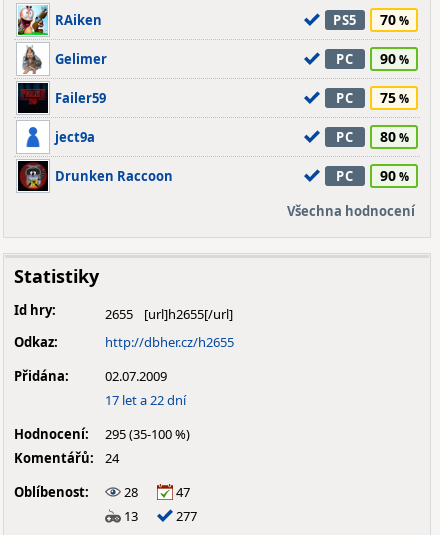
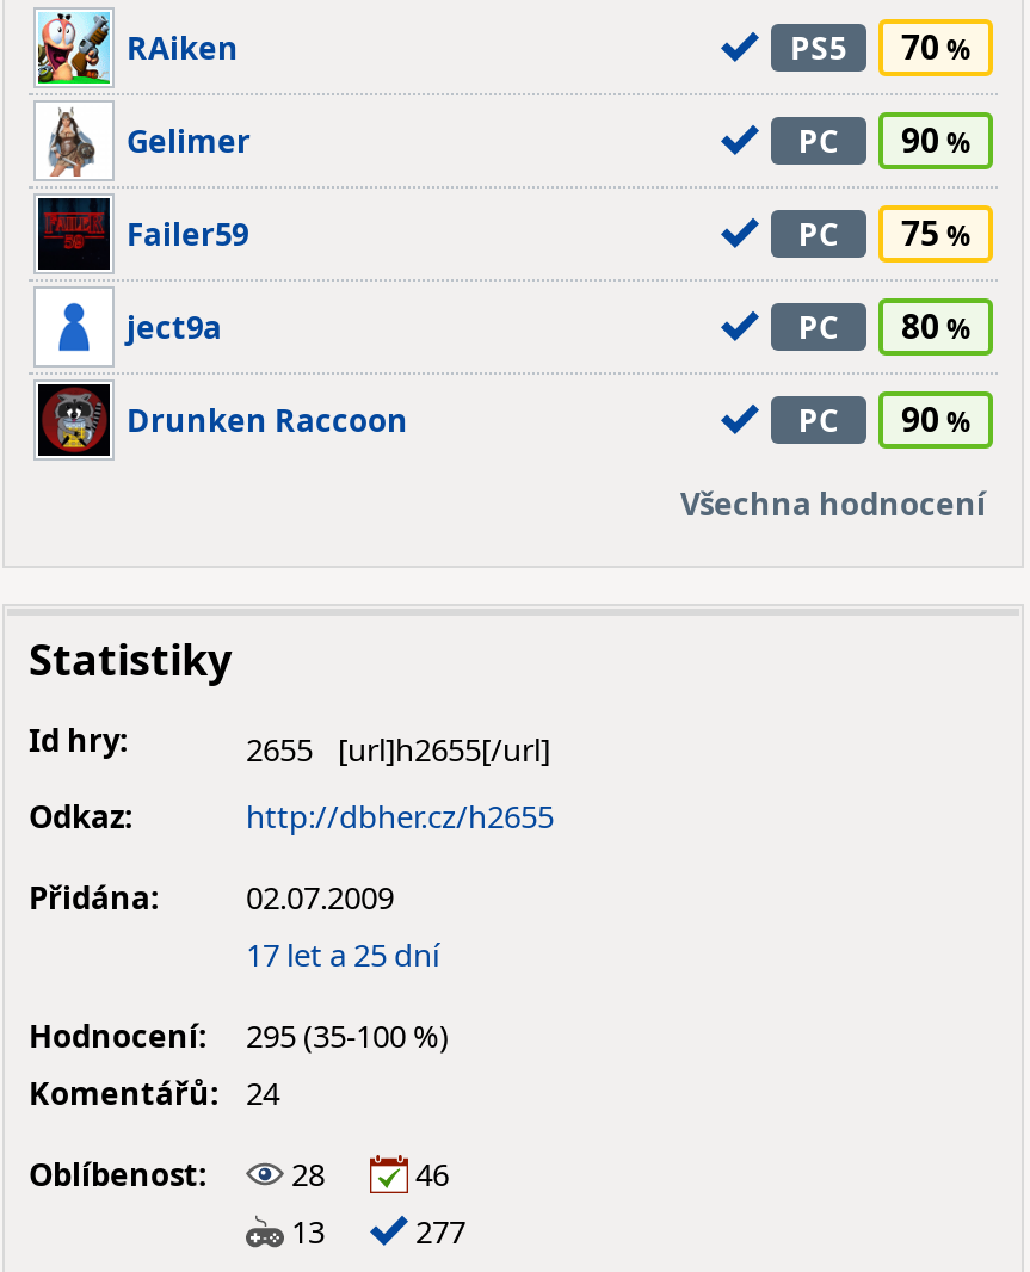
[105,391,186,409] 17 let a 22 dní -> [246,933,439,976] 17 let a 25 dní
[14,483,190,501] Oblíbenost: 28 47 -> [29,1153,449,1196] Oblíbenost: 28 46

